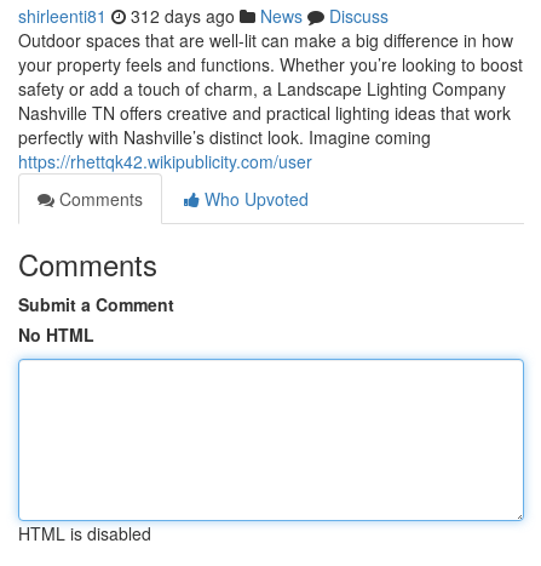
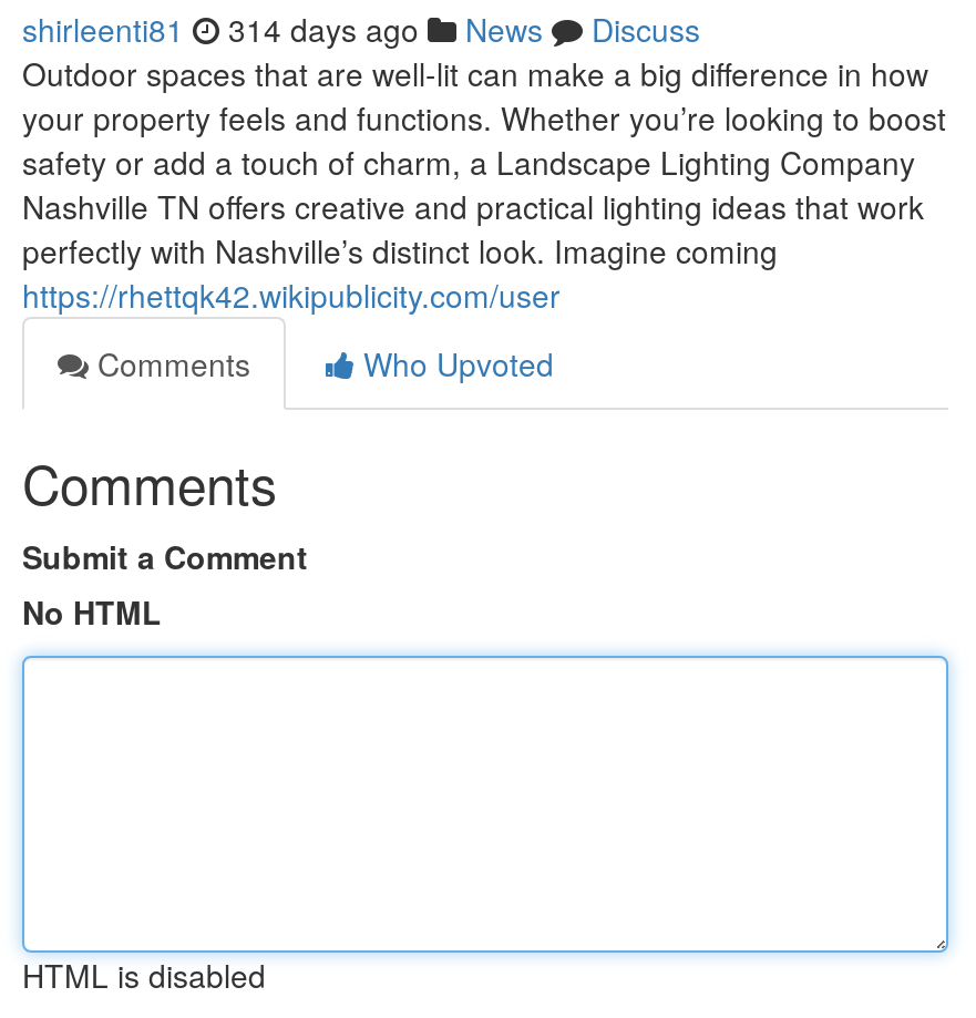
[18,4,389,28] shirleenti81 312 days ago News Discuss -> [22,7,700,51] shirleenti81 314 days ago News Discuss

